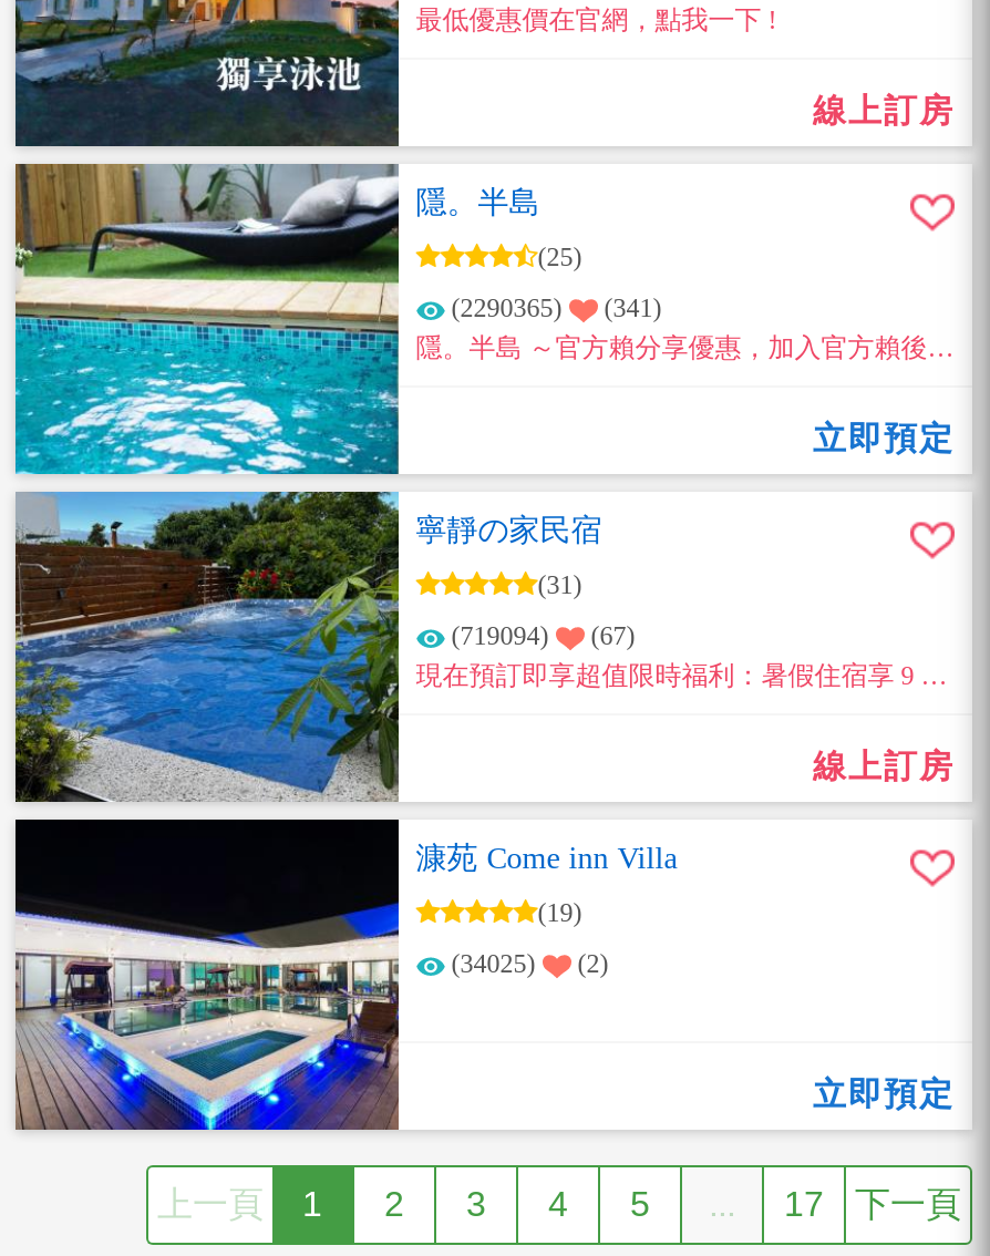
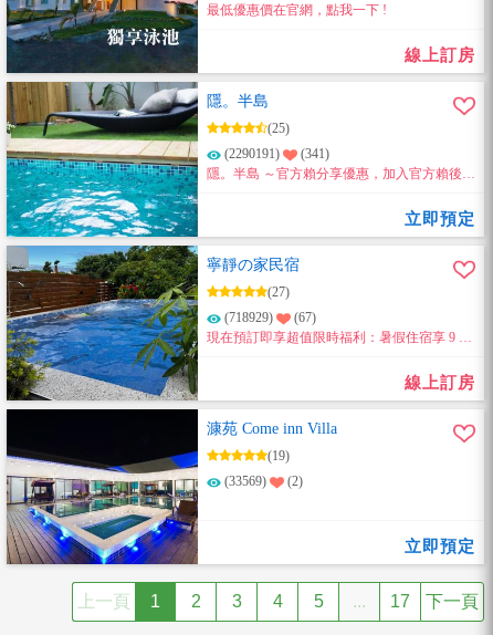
[451,293,662,324] (2290365) (341) -> [224,146,329,162] (2290191) (341)
[538,570,582,601] (31) -> [267,284,289,300] (27)
[451,620,635,651] (719094) (67) -> [224,310,316,325] (718929) (67)
[451,948,609,979] (34025) (2) -> [224,474,303,489] (33569) (2)

